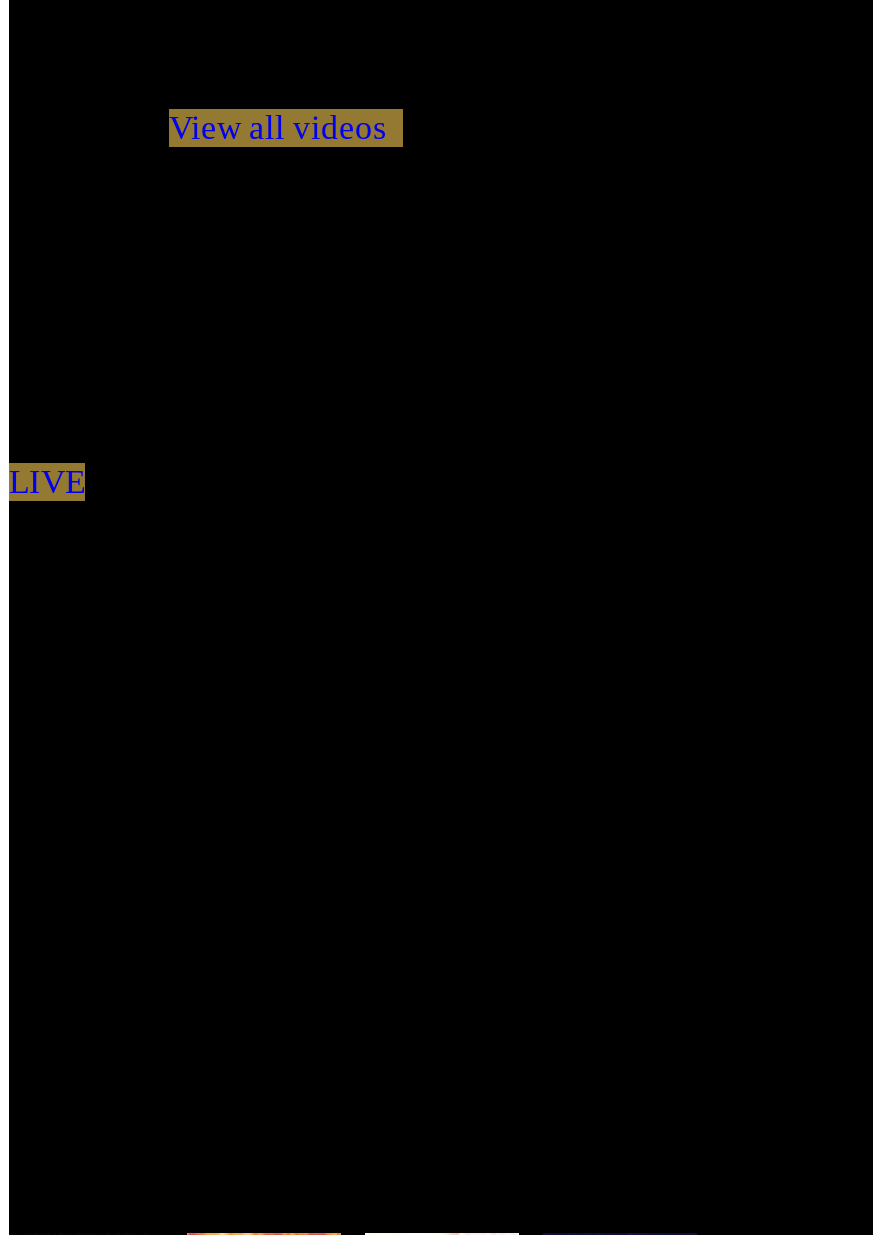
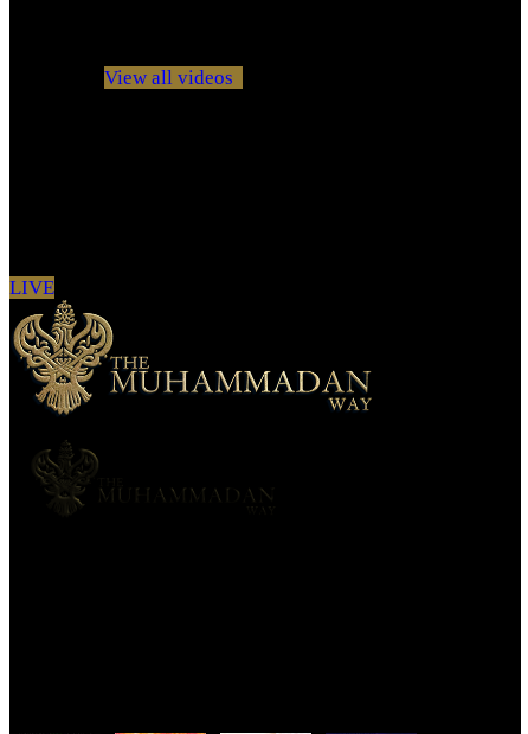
none -> [13,300,372,415] [image]

